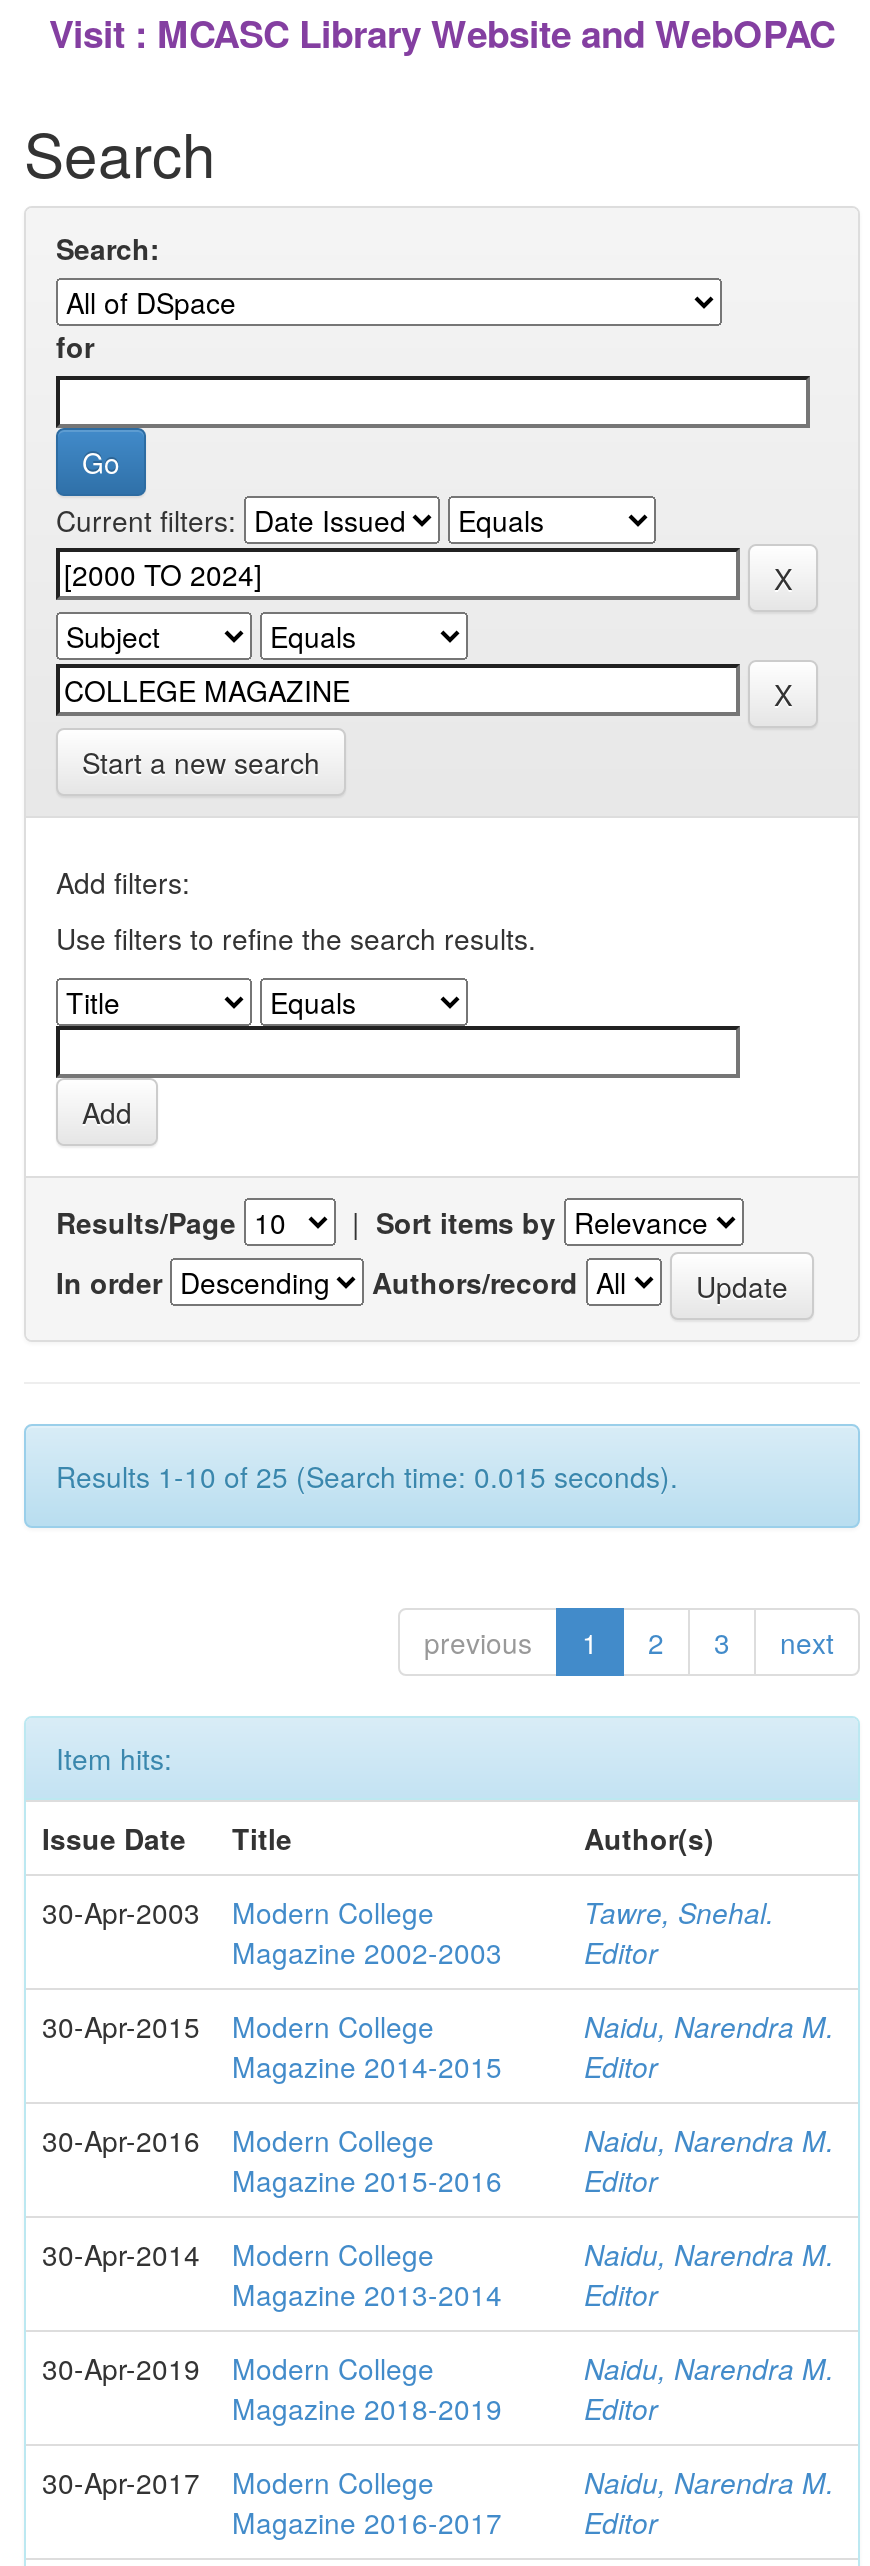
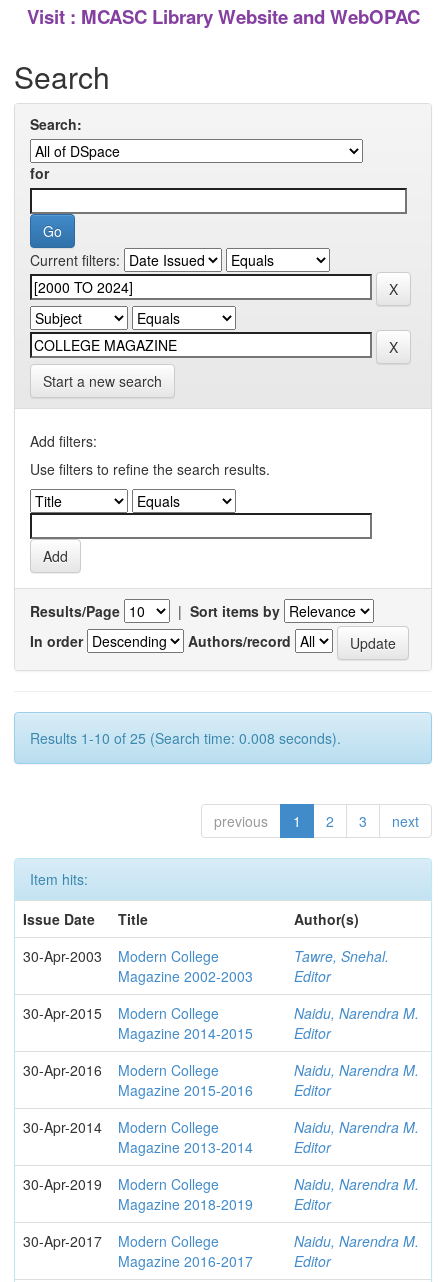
[56,1457,678,1497] Results 1-10 of 25 (Search time: 0.015 seconds). -> [30,728,341,748] Results 1-10 of 25 (Search time: 0.008 seconds).

